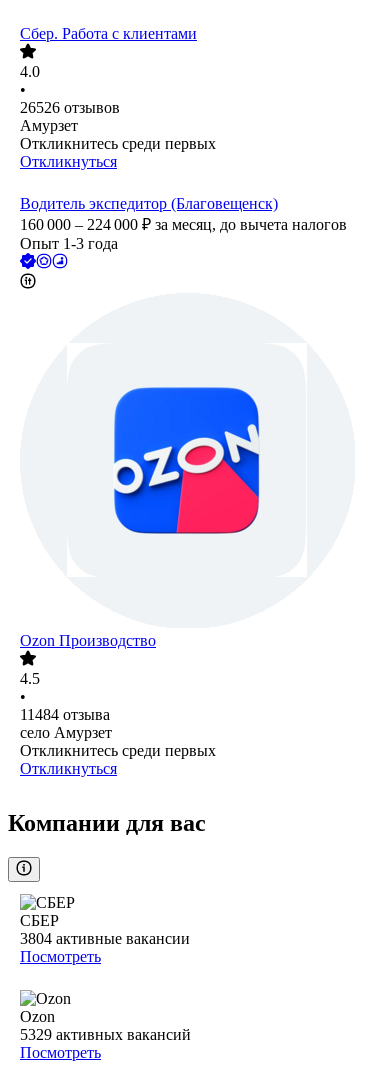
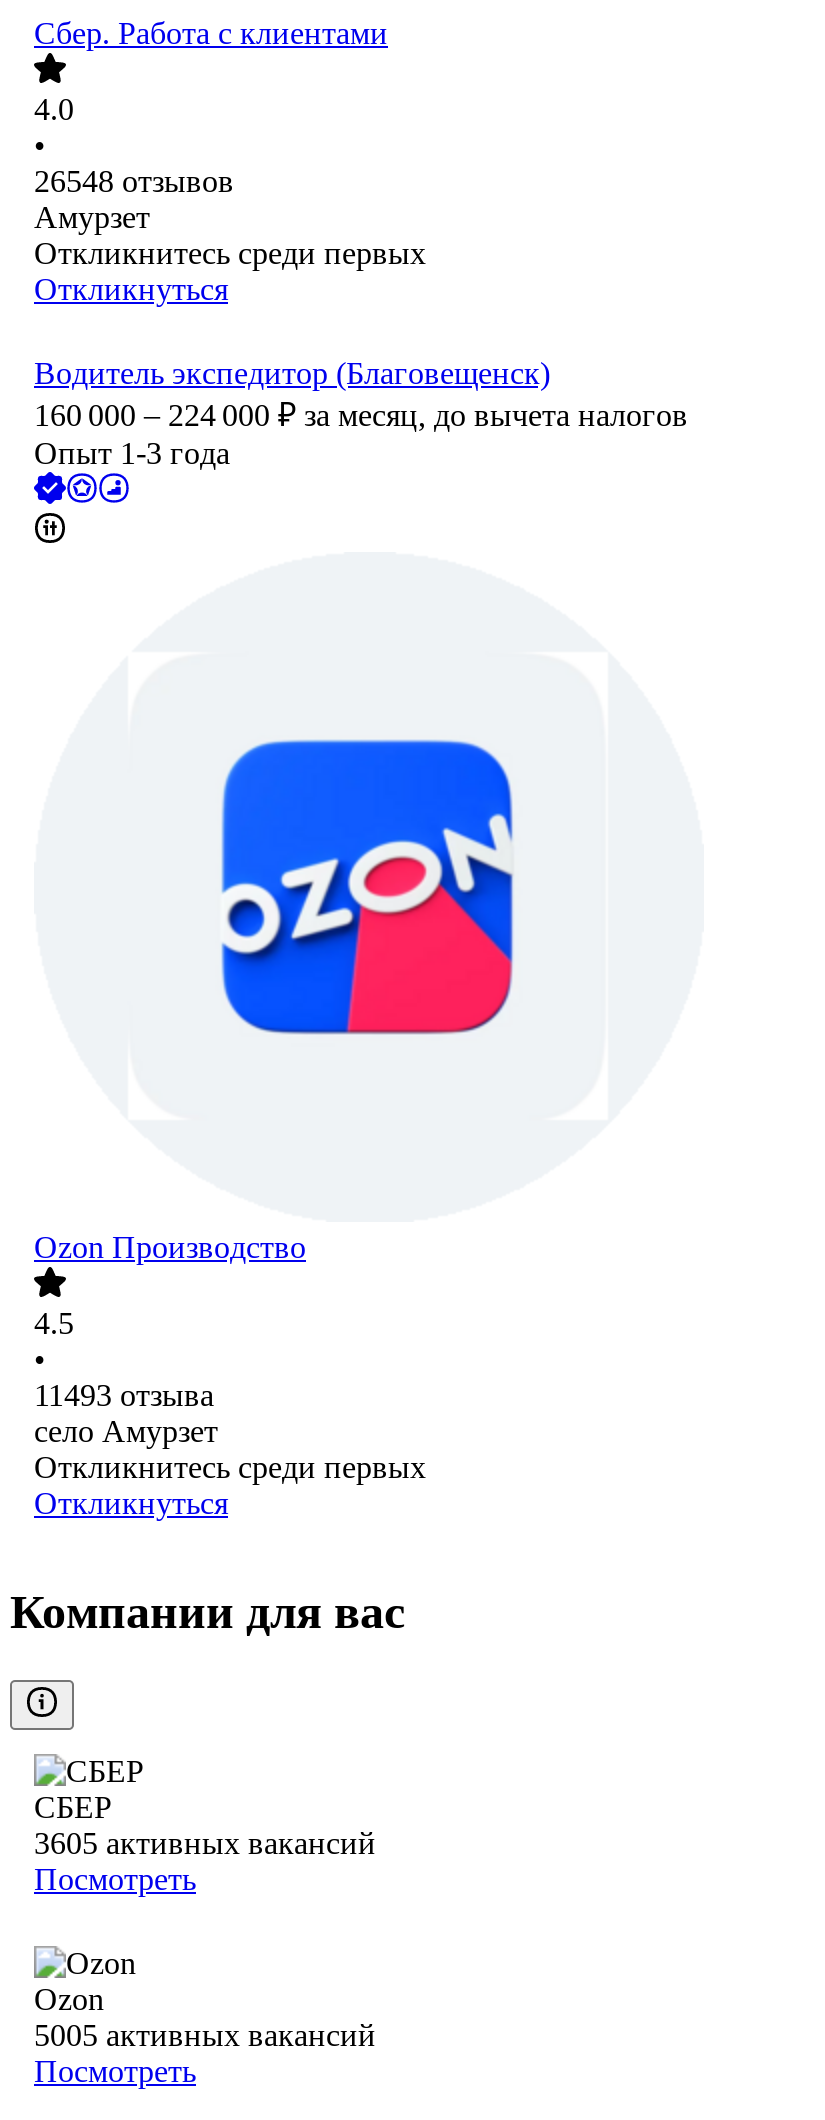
[20,99,120,116] 26526 отзывов -> [34,165,234,199] 26548 отзывов
[20,706,110,723] 11484 отзыва -> [34,1379,214,1413] 11493 отзыва
[20,930,190,947] 3804 активные вакансии -> [34,1827,376,1861] 3605 активных вакансий
[20,1026,191,1043] 5329 активных вакансий -> [34,2019,376,2053] 5005 активных вакансий

